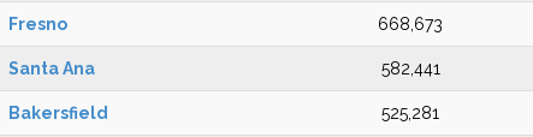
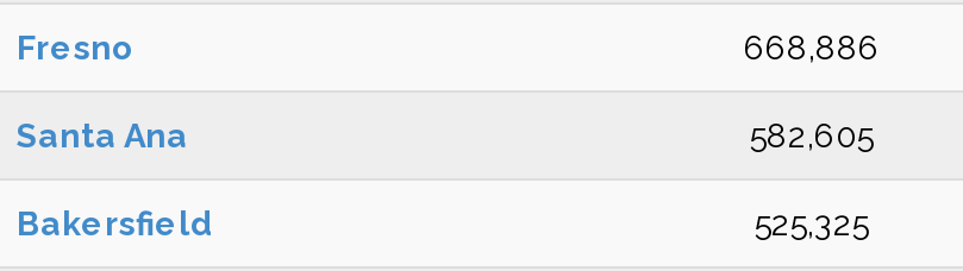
[378,14,443,34] 668,673 -> [744,29,880,67] 668,886
[381,59,440,78] 582,441 -> [750,116,874,155] 582,605
[381,103,439,123] 525,281 -> [755,204,869,242] 525,325

